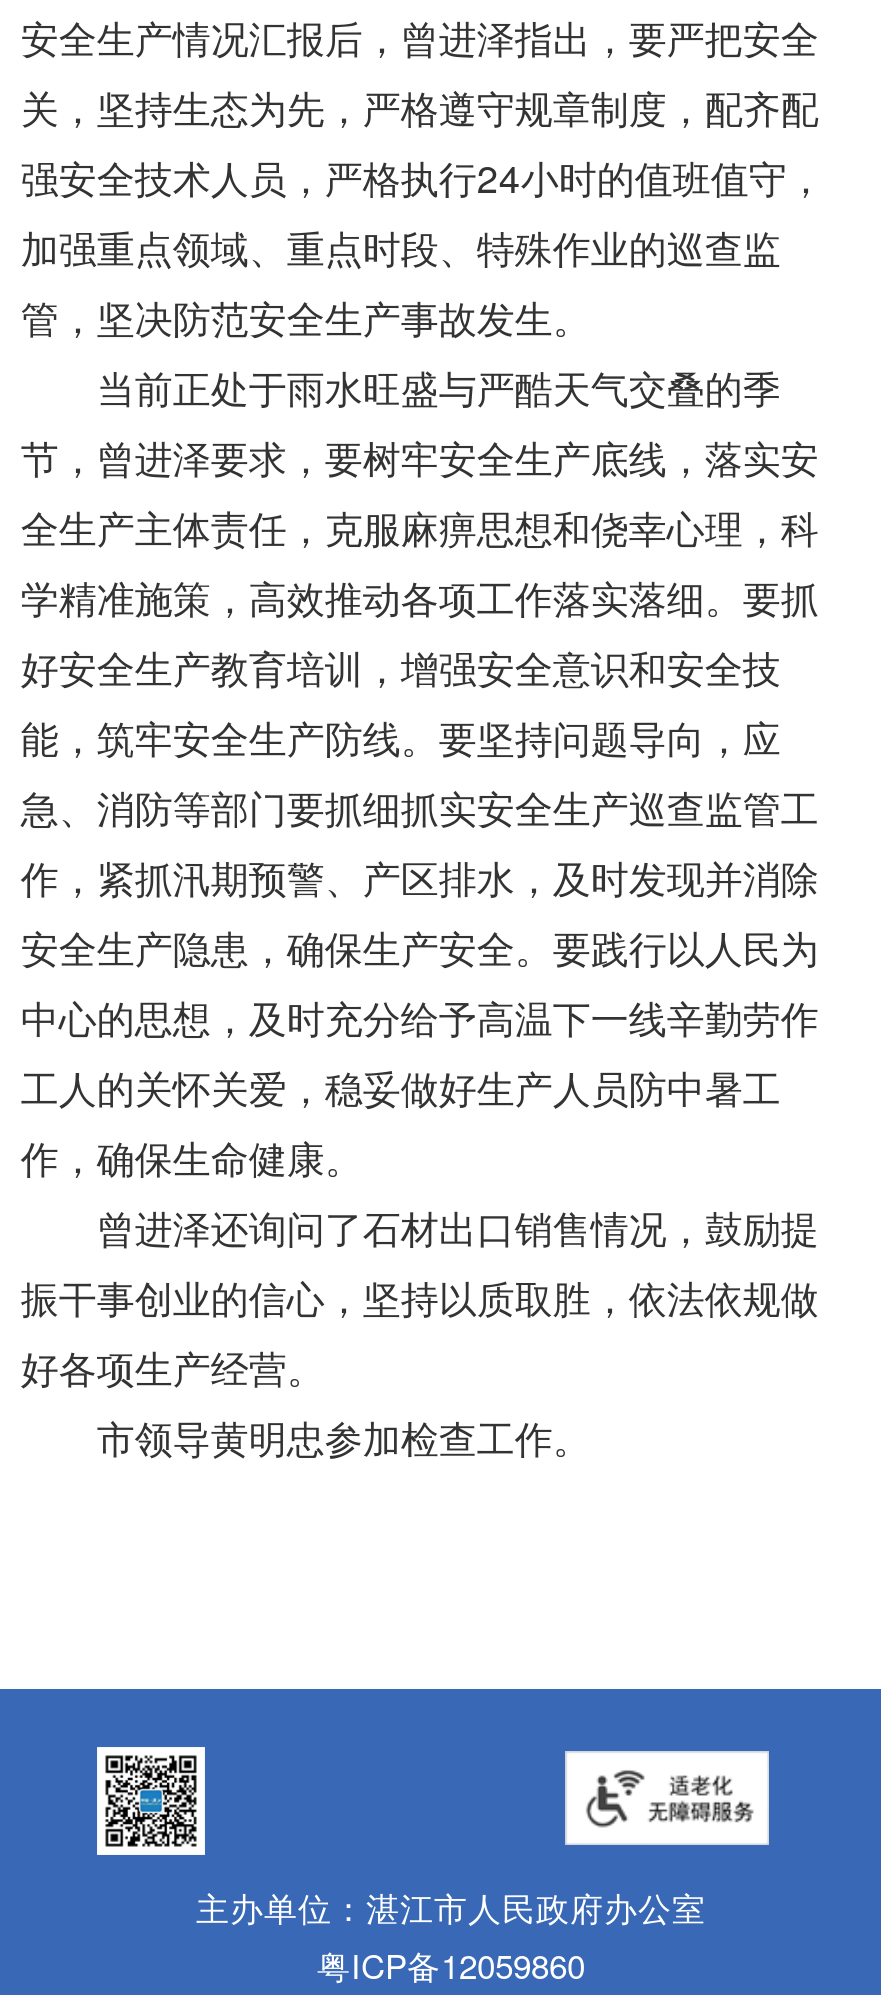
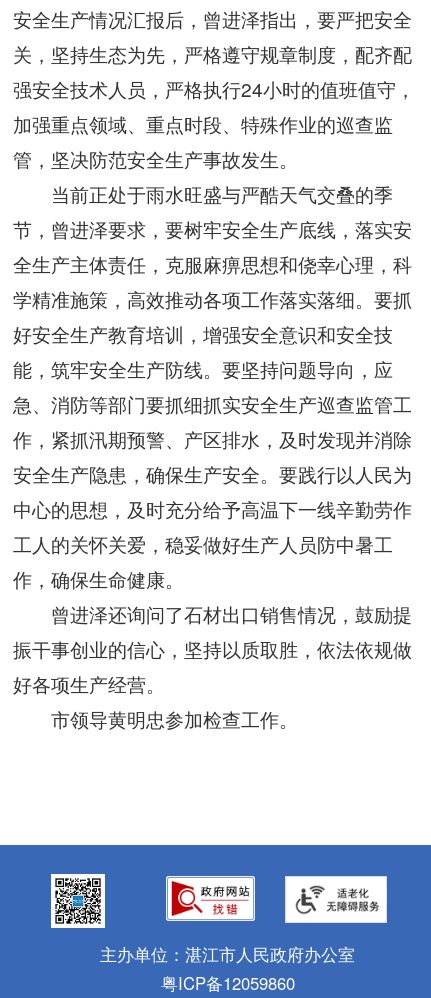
none -> [165,875,256,922] [image]

